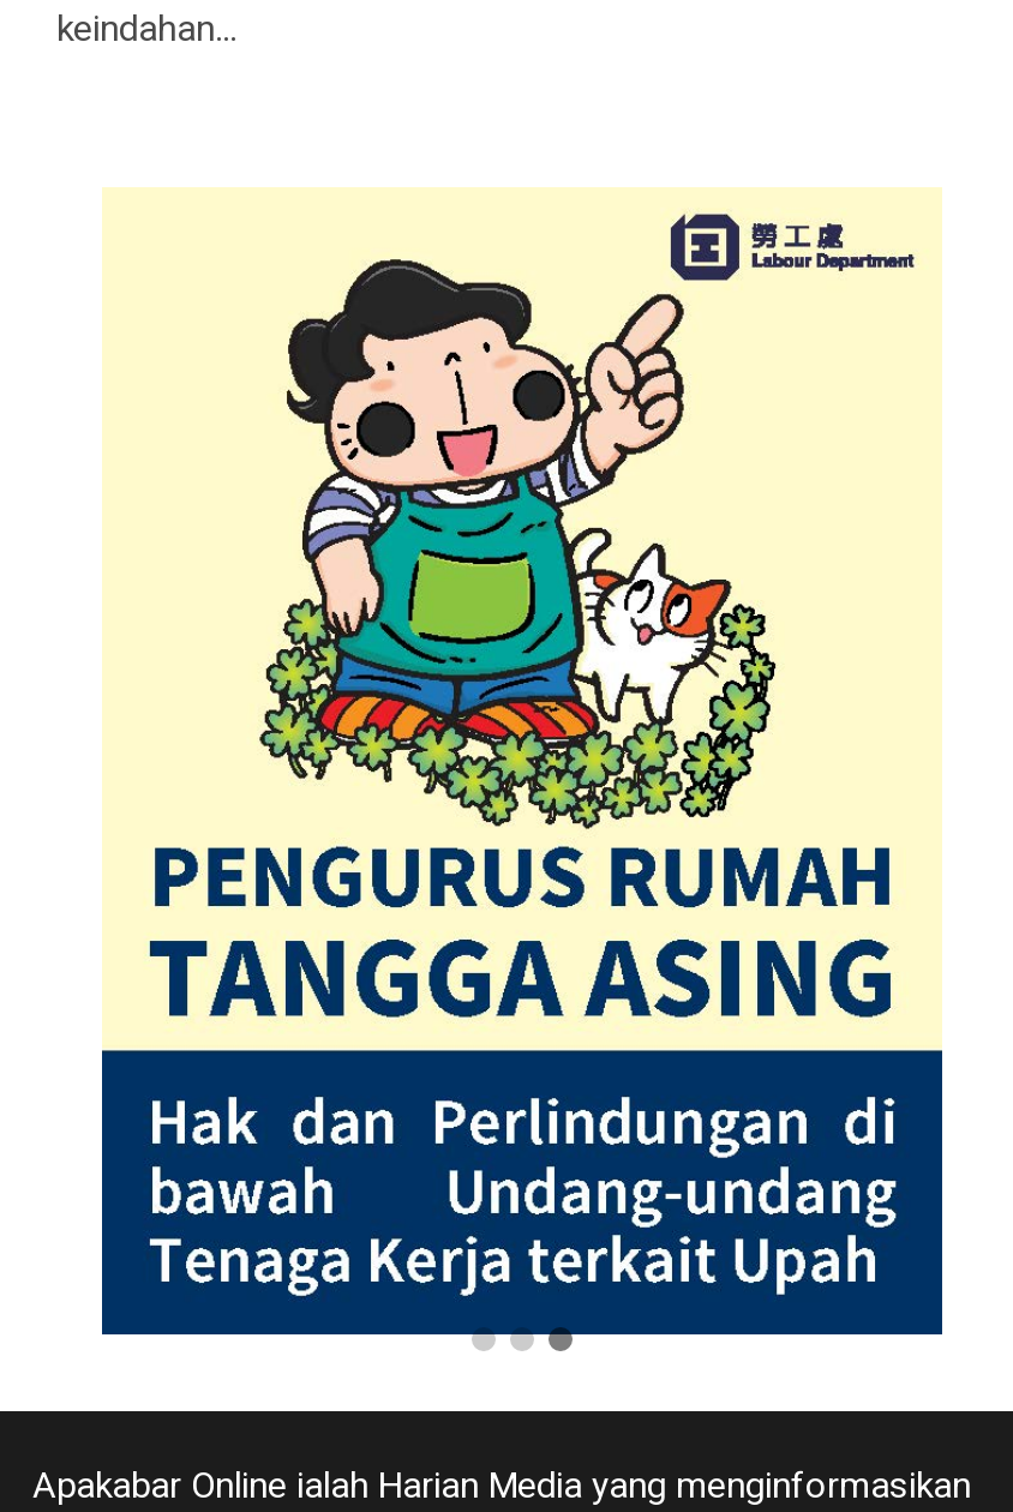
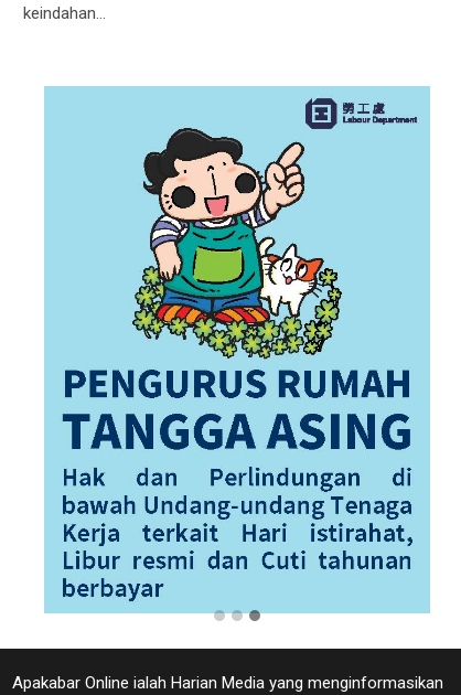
[100,187,945,1337] [image] -> [44,86,430,613] [image]

